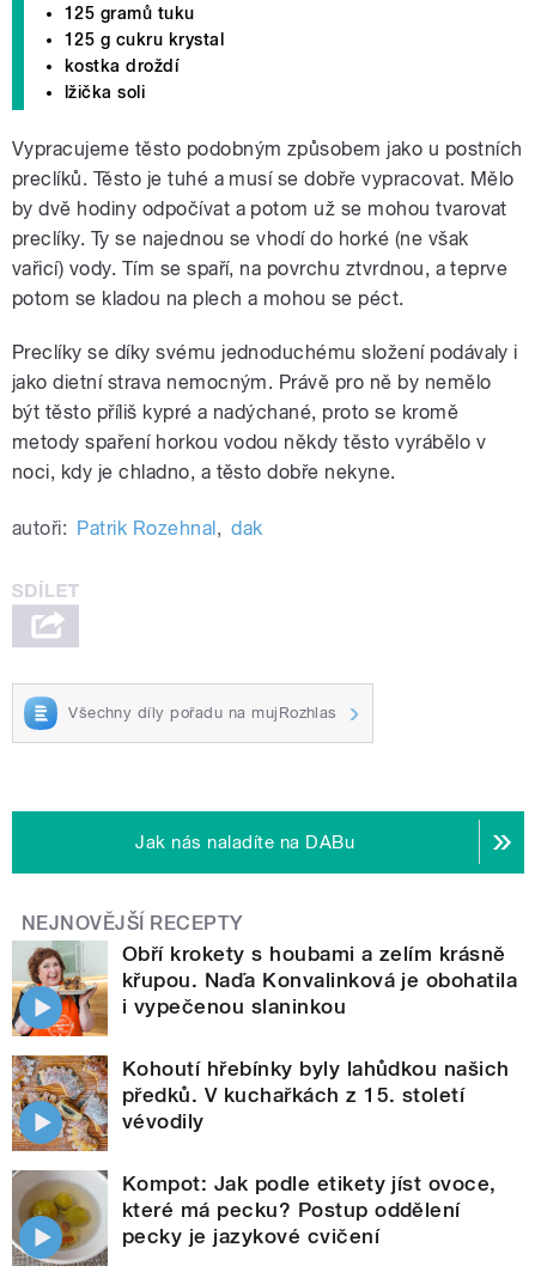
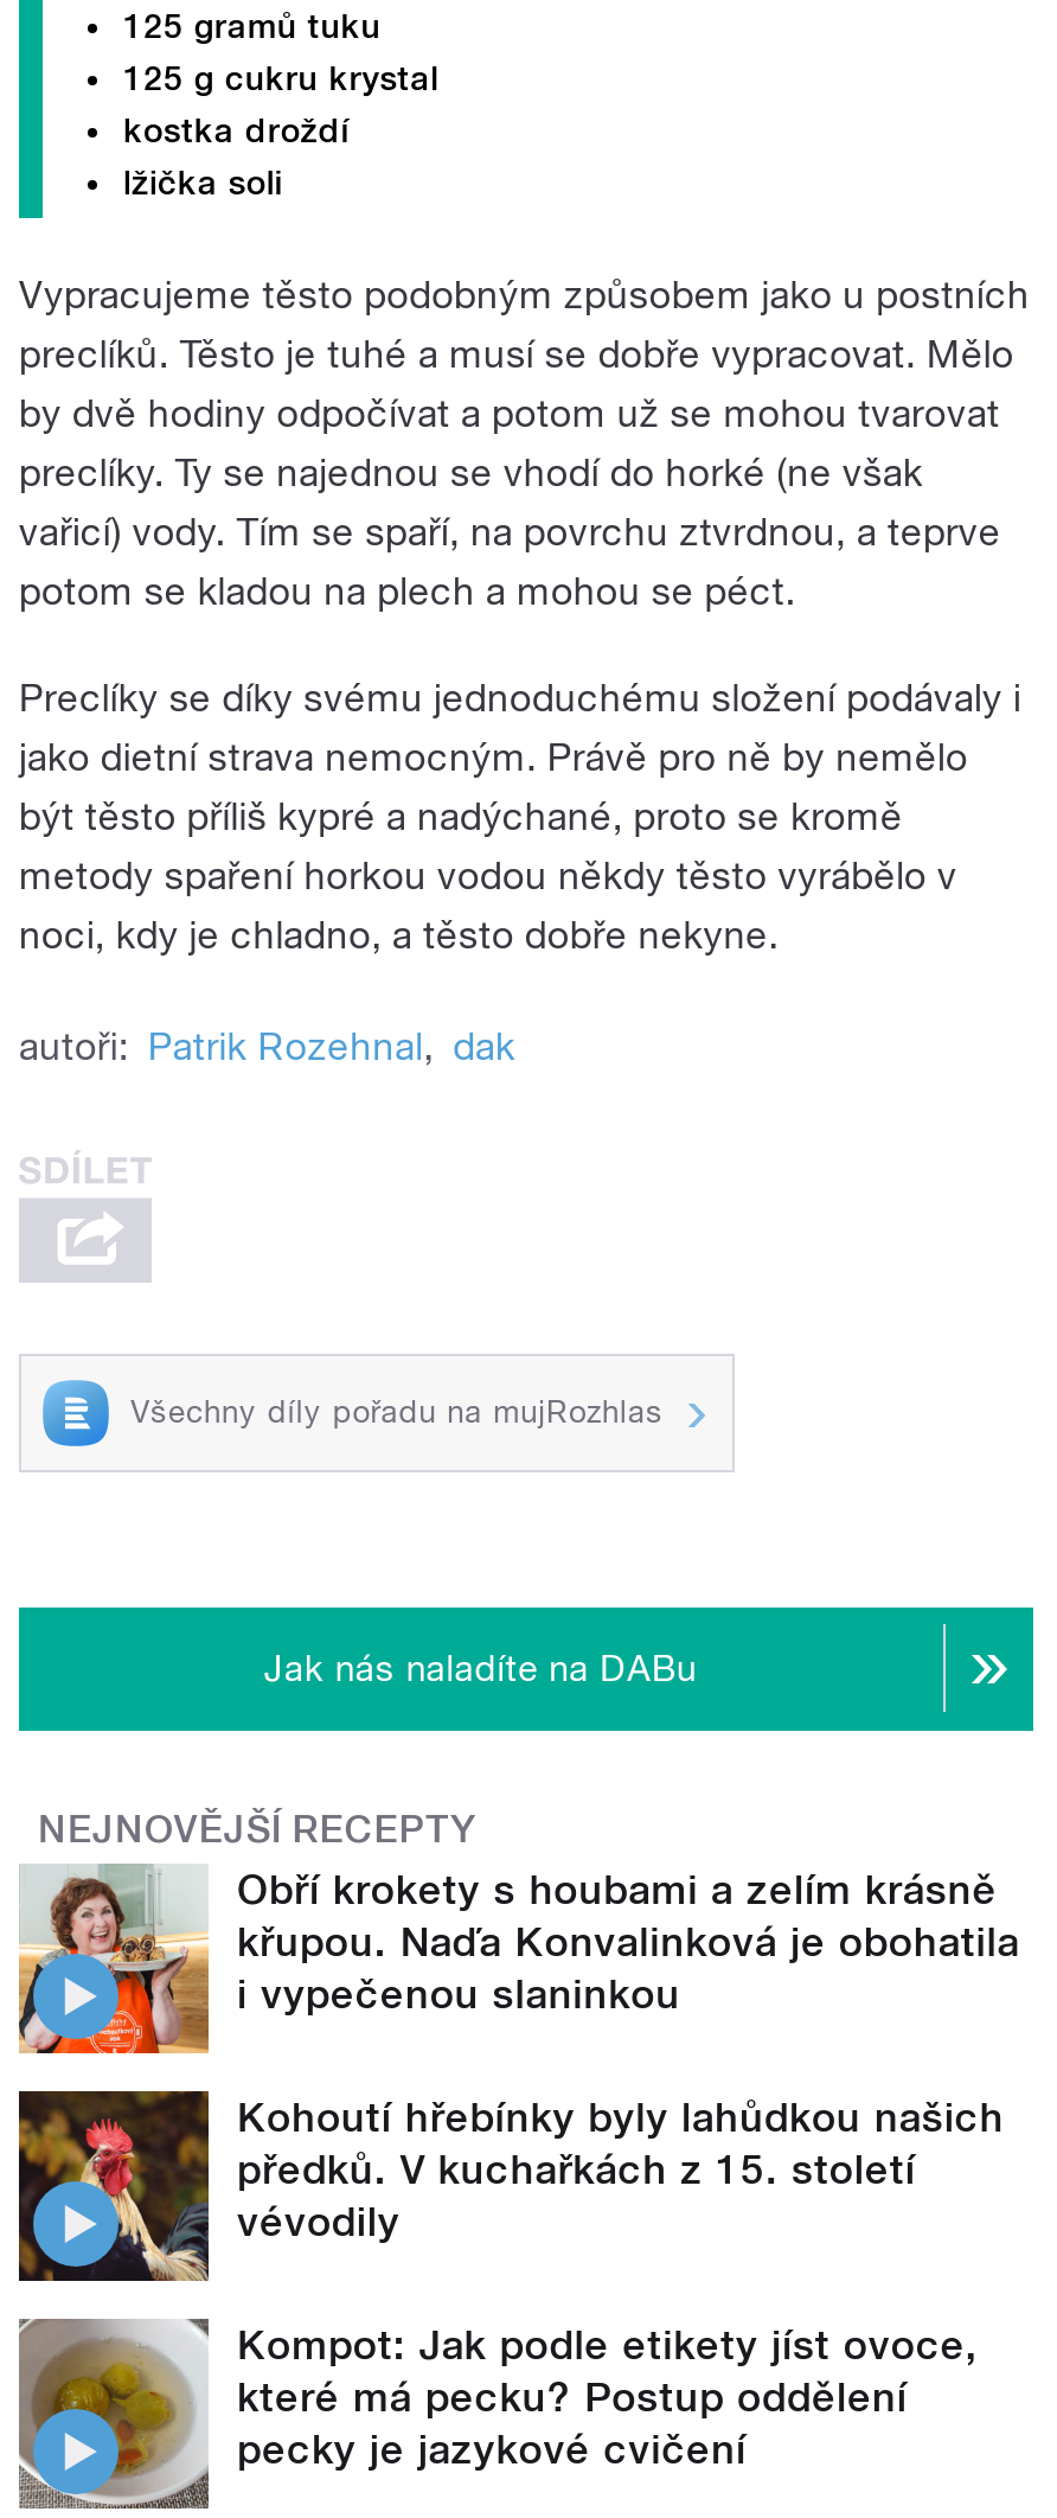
[11,1054,109,1152] [image] -> [17,2089,211,2283] [image]

